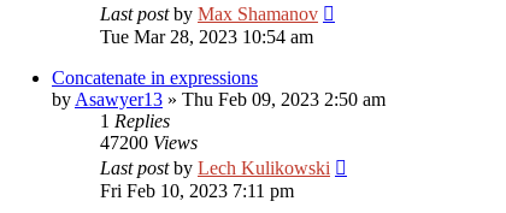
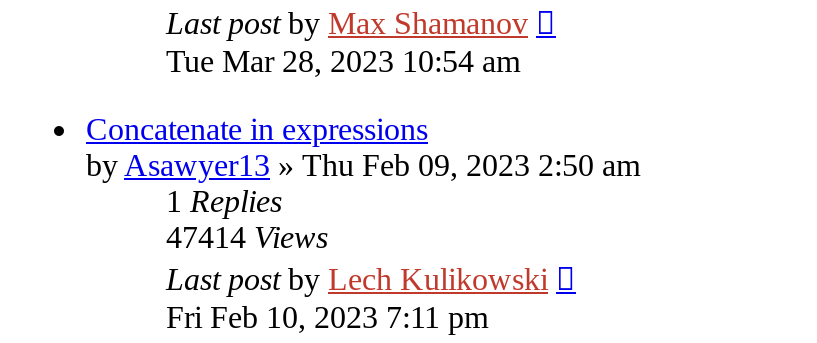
[100,132,198,153] 47200 Views -> [166,220,328,254] 47414 Views

